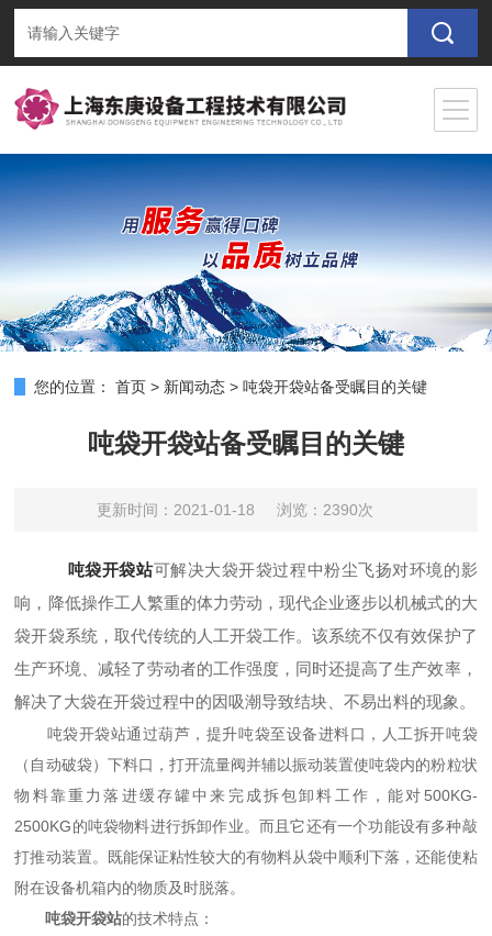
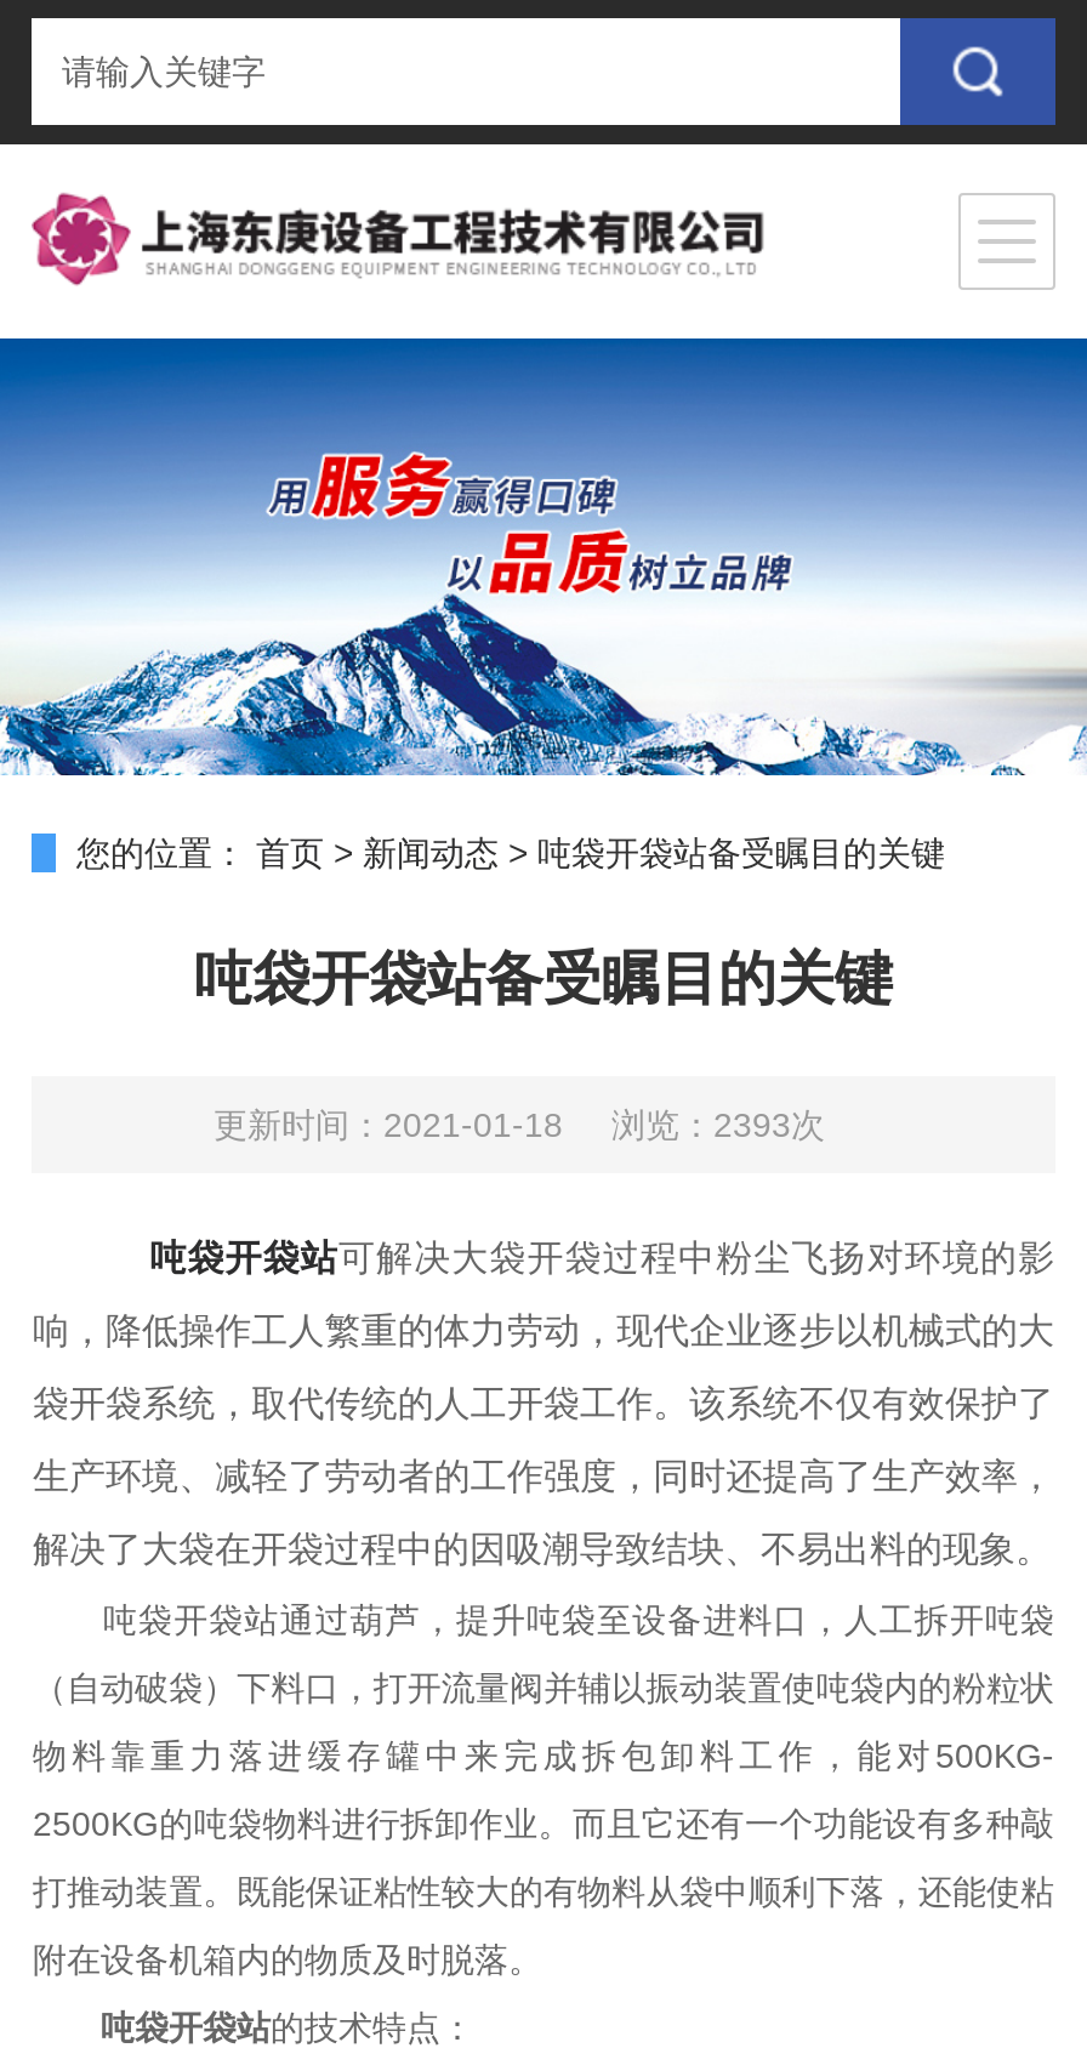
[97,501,373,519] 更新时间：2021-01-18 浏览：2390次 -> [214,1105,825,1144] 更新时间：2021-01-18 浏览：2393次

